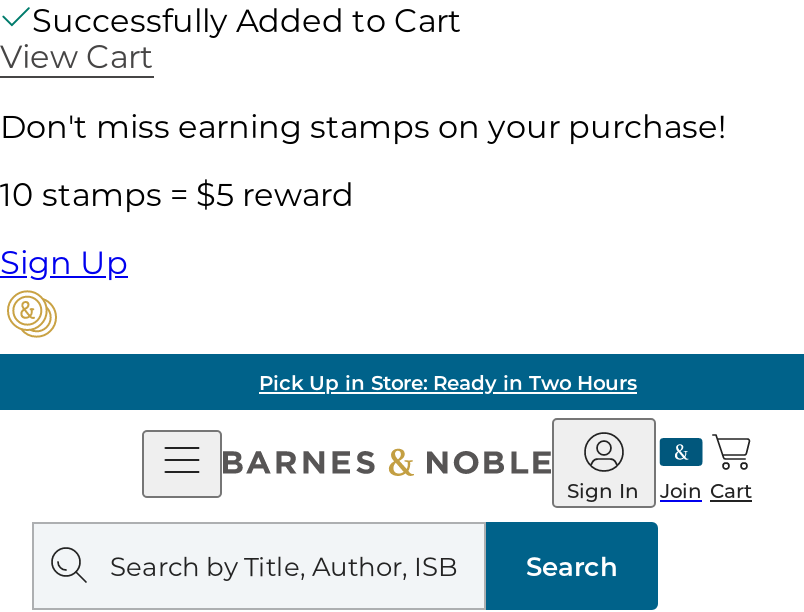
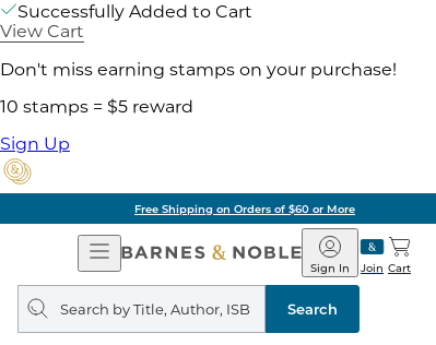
[259,369,637,395] Pick Up in Store: Ready in Two Hours -> [134,201,355,216] Free Shipping on Orders of $60 or More

